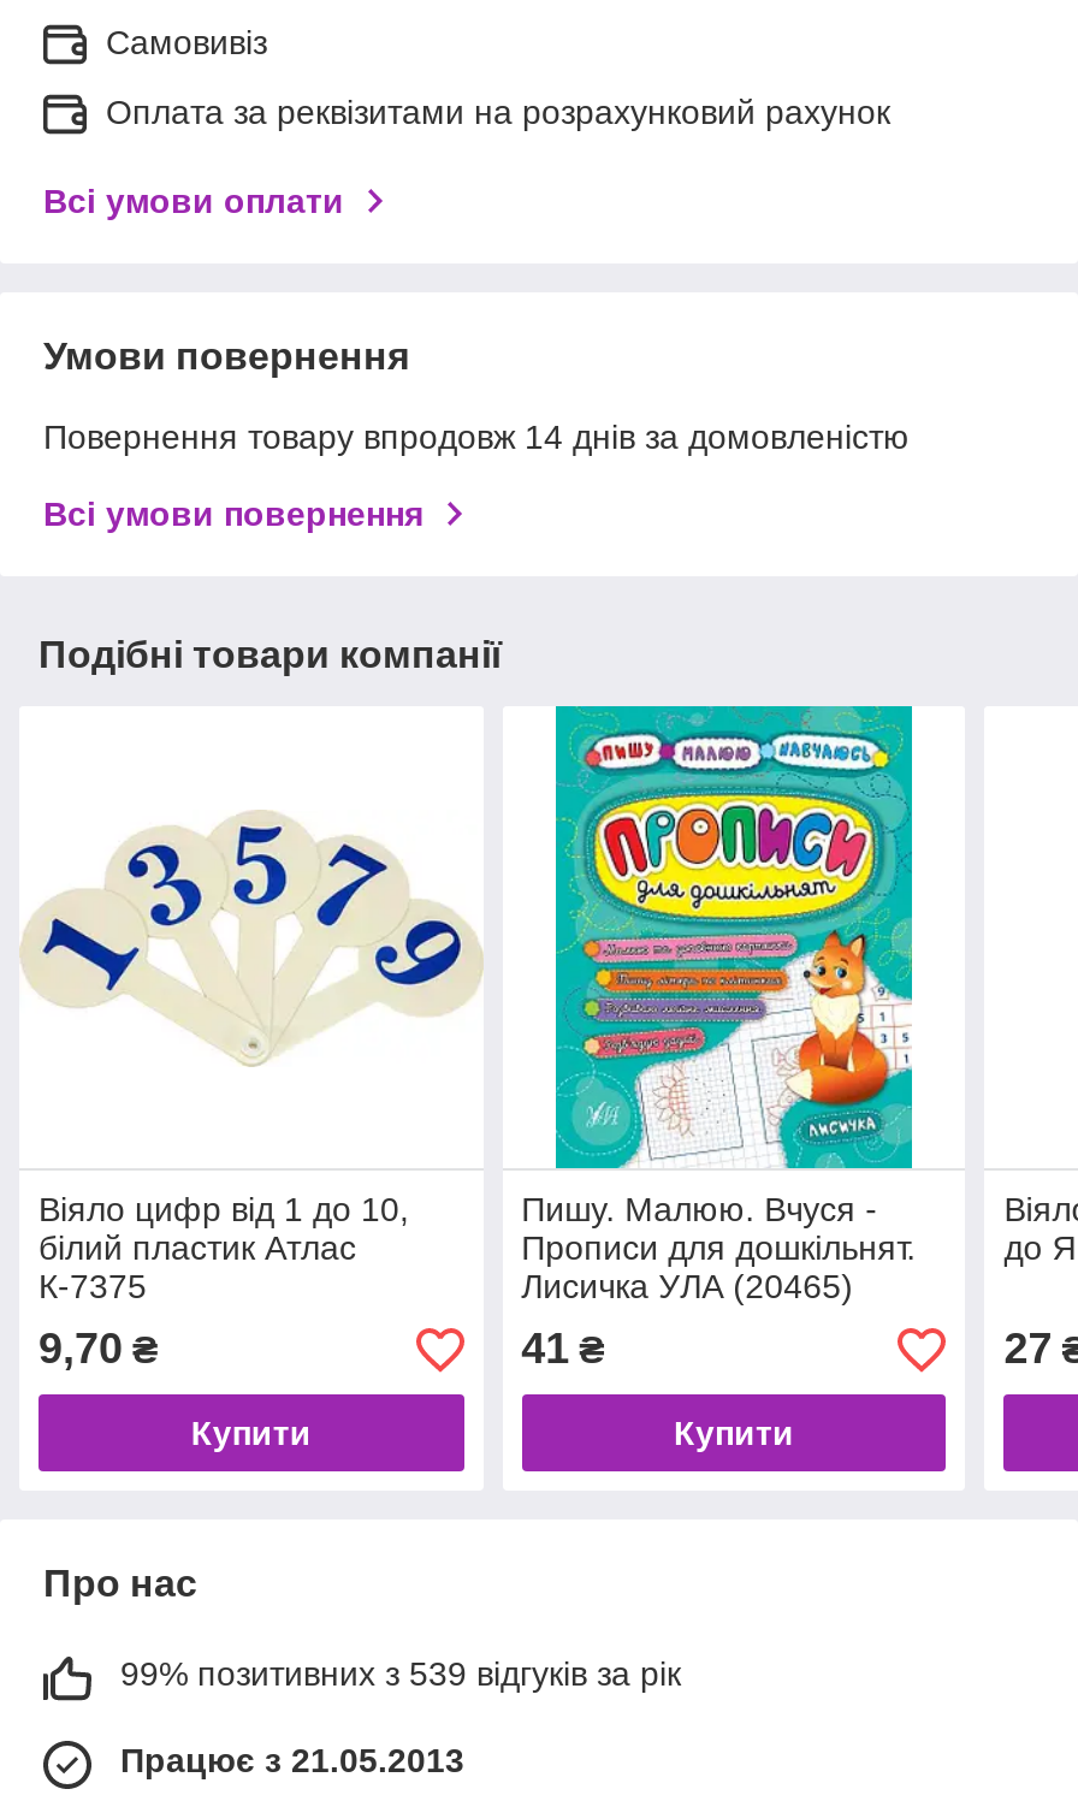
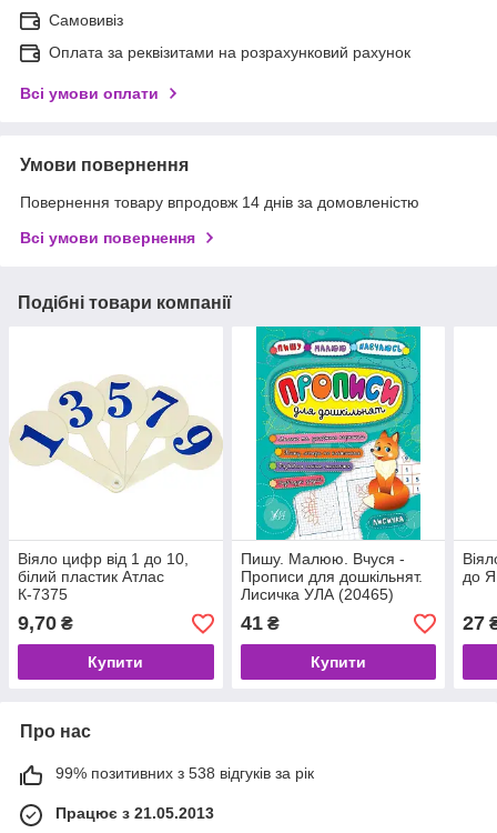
[120,1655,681,1694] 99% позитивних з 539 відгуків за рік -> [55,765,314,782] 99% позитивних з 538 відгуків за рік

